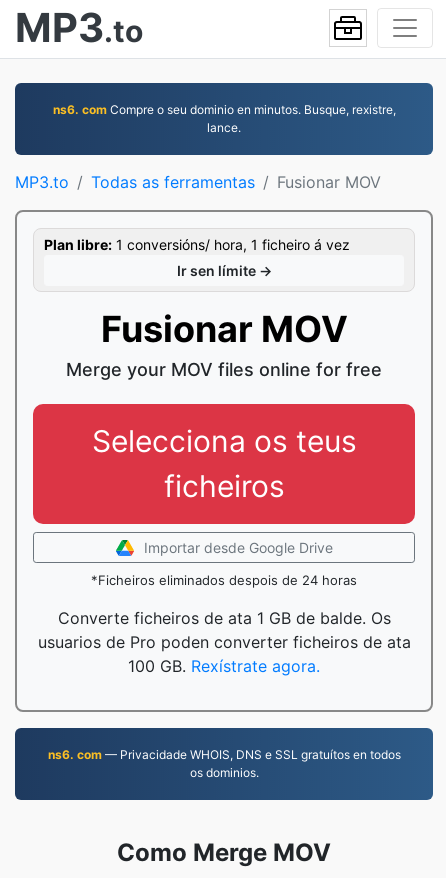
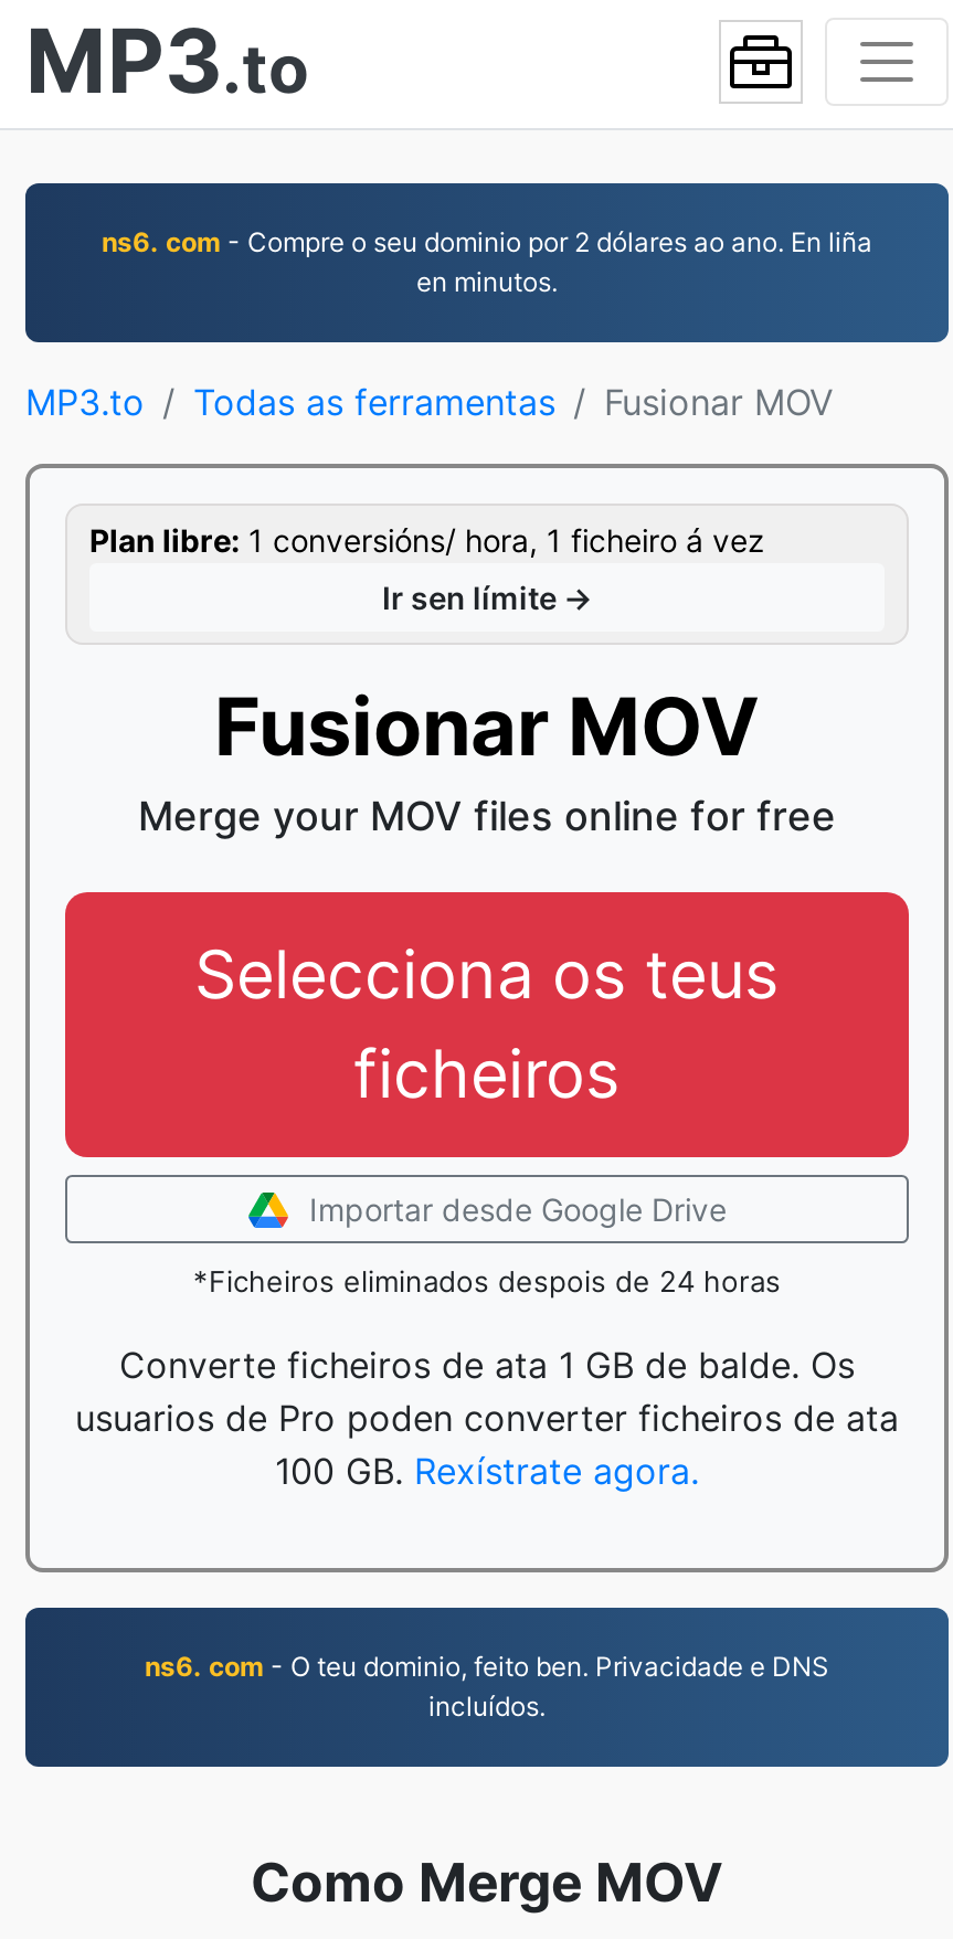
[52,102,395,135] ns6. com Compre o seu dominio en minutos. Busque, rexistre, | lance. -> [102,225,872,298] ns6. com - Compre o seu dominio por 2 dólares ao ano. En liña | en minutos.
[47,747,400,780] ns6. com — Privacidade WHOIS, DNS e SSL gratuítos en todos | os dominios. -> [145,1650,829,1723] ns6. com - O teu dominio, feito ben. Privacidade e DNS | incluídos.

